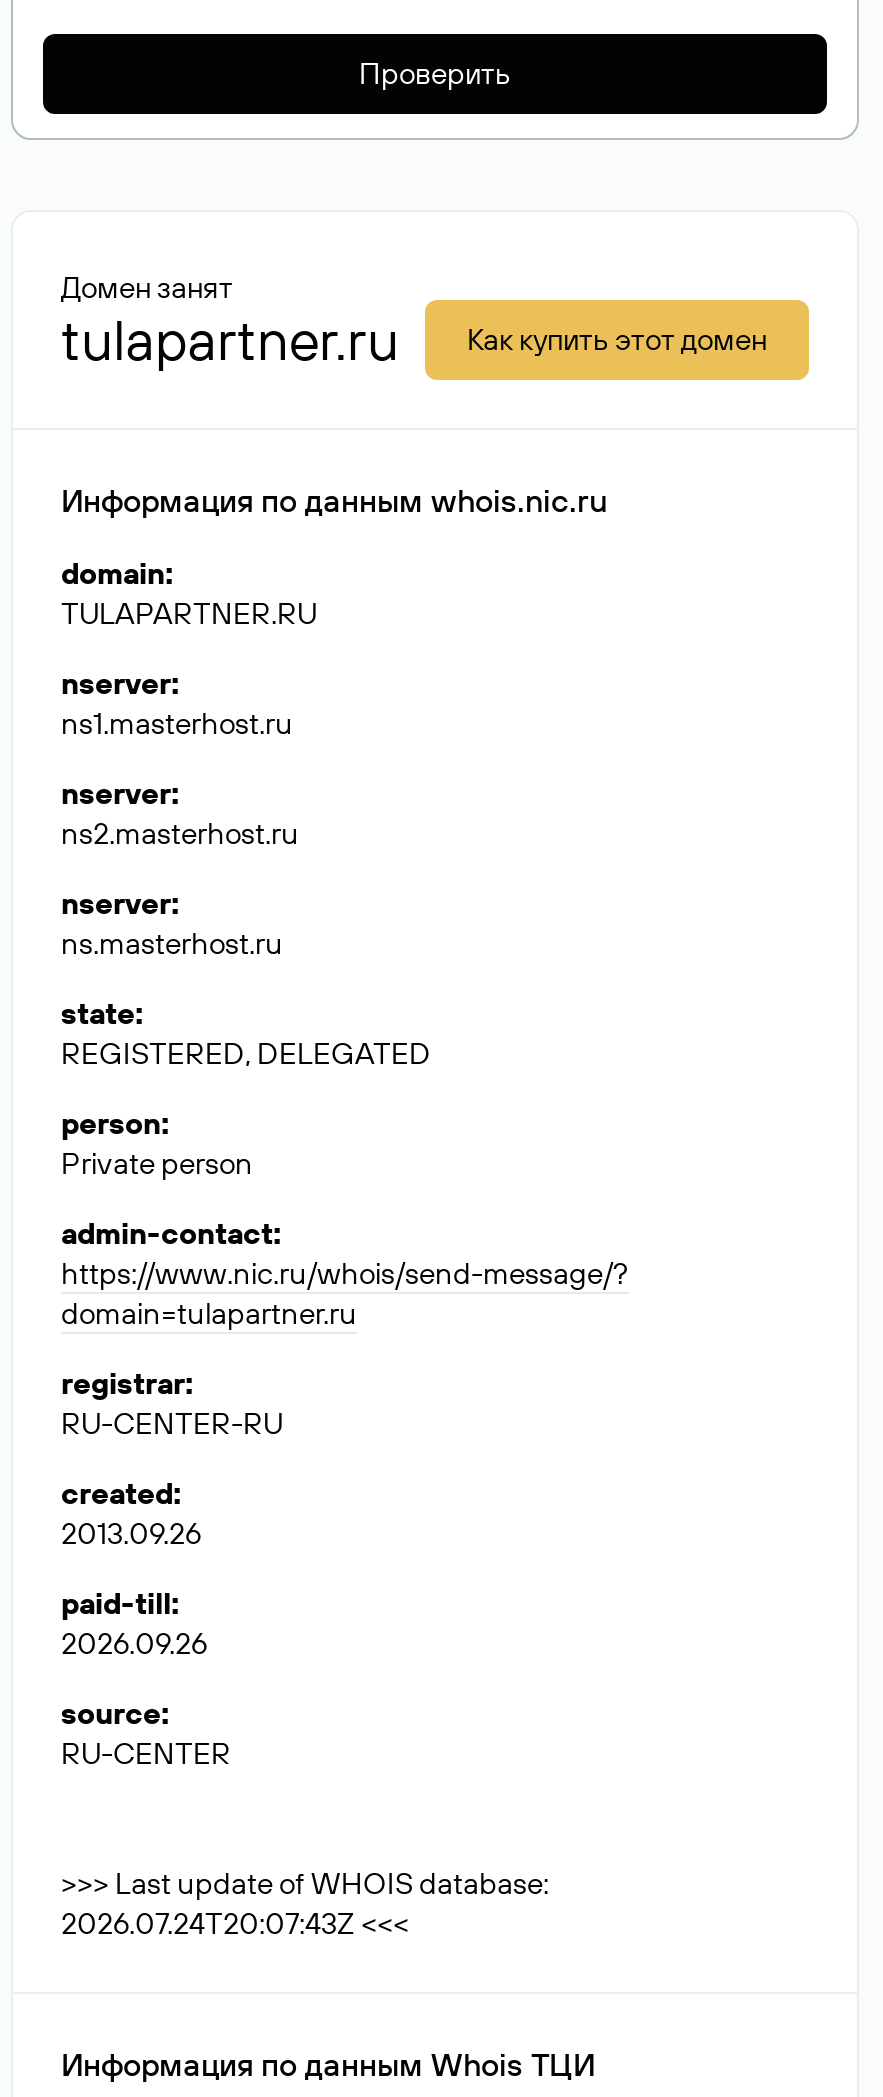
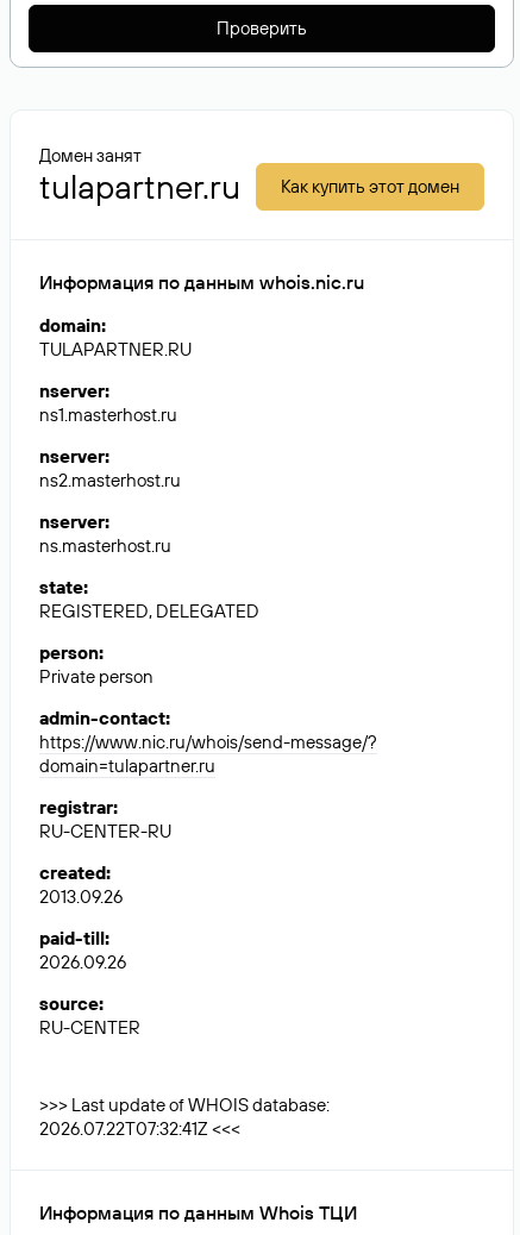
[61,1904,409,1942] 2026.07.24T20:07:43Z <<< -> [39,1117,240,1140] 2026.07.22T07:32:41Z <<<

